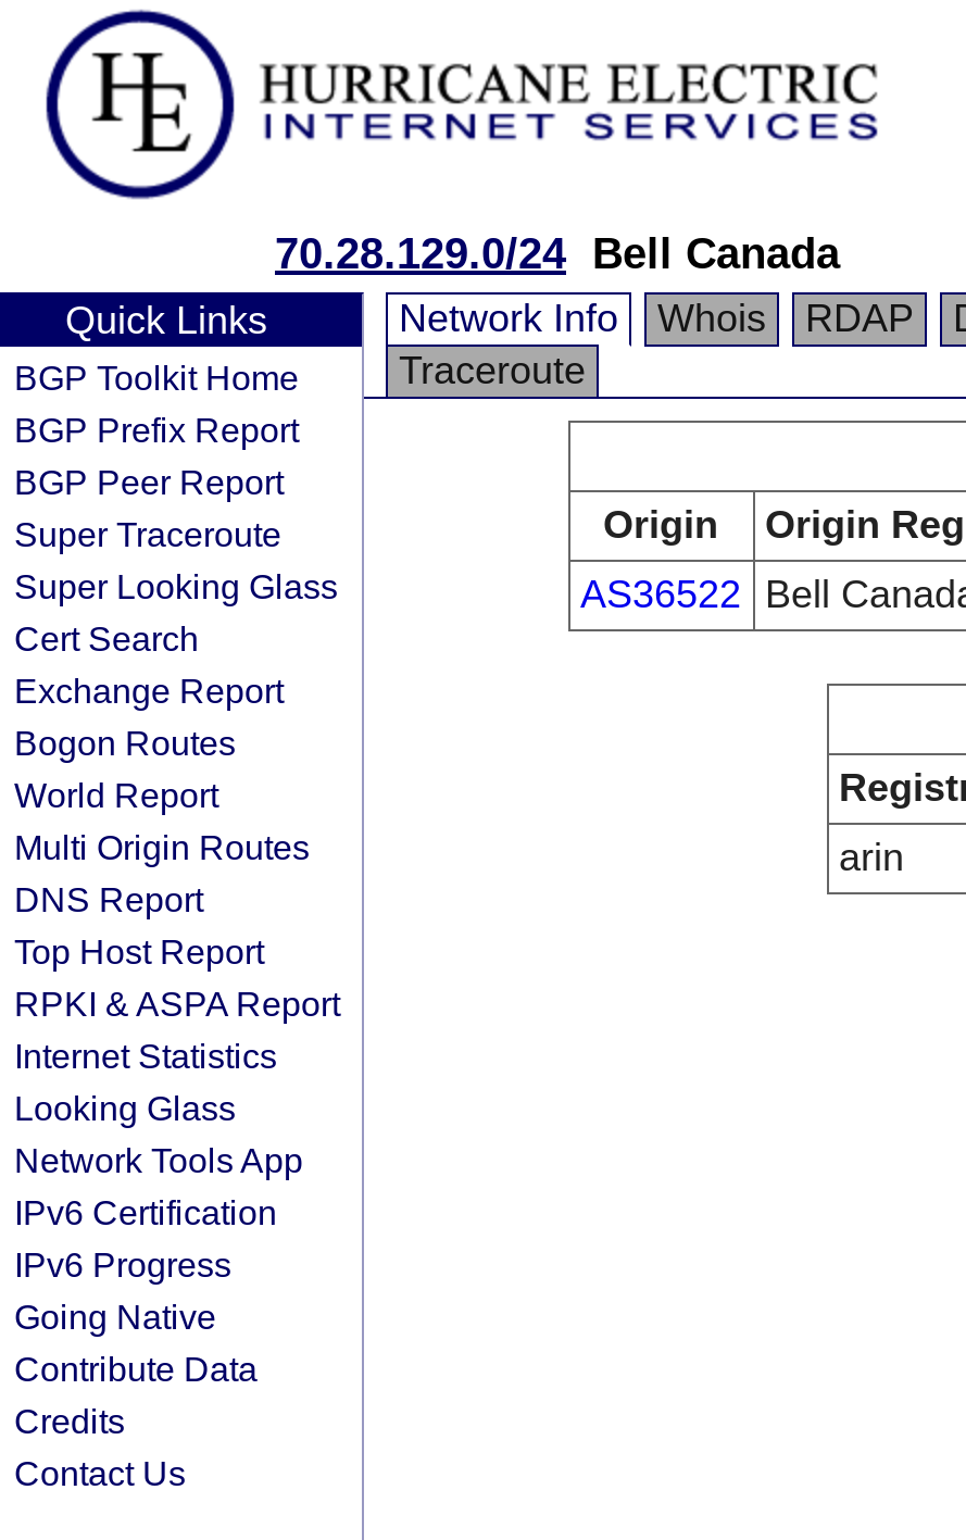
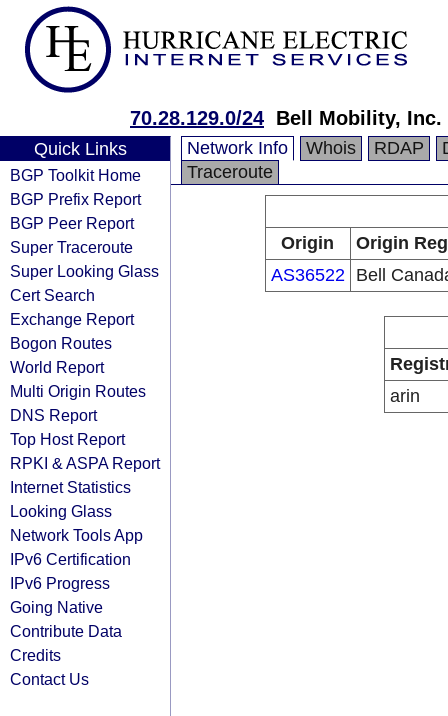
[275,229,840,277] 70.28.129.0/24 Bell Canada -> [130,107,442,129] 70.28.129.0/24 Bell Mobility, Inc.

